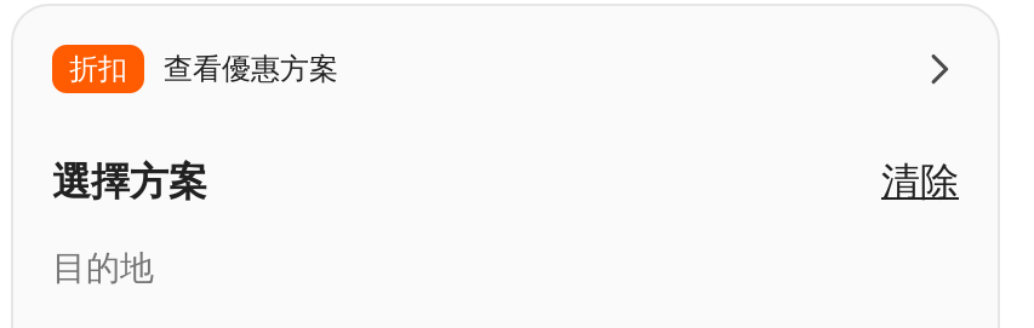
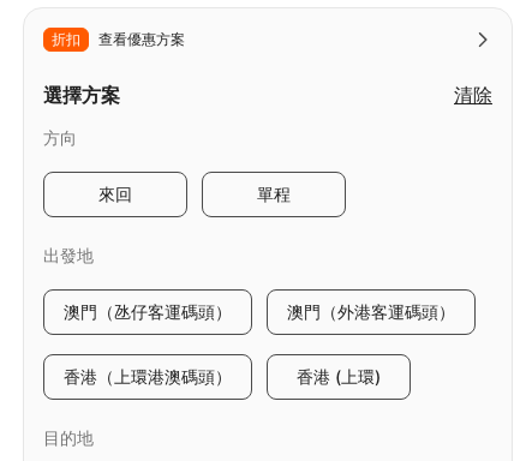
none -> [43,127,455,386] 方向 | 來回 | 單程 | 出發地 | 澳門（氹仔客運碼頭） | 澳門（外港客運碼頭） | 香港（上環港澳碼頭） | 香港 (上環)

